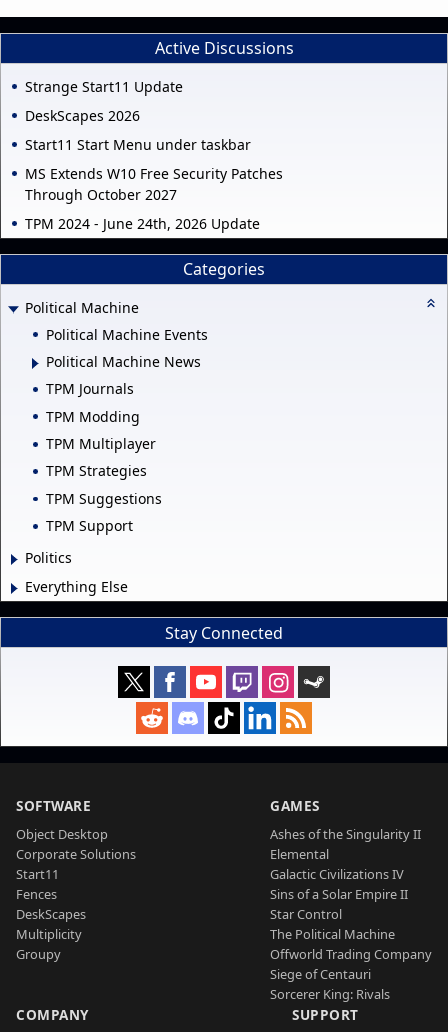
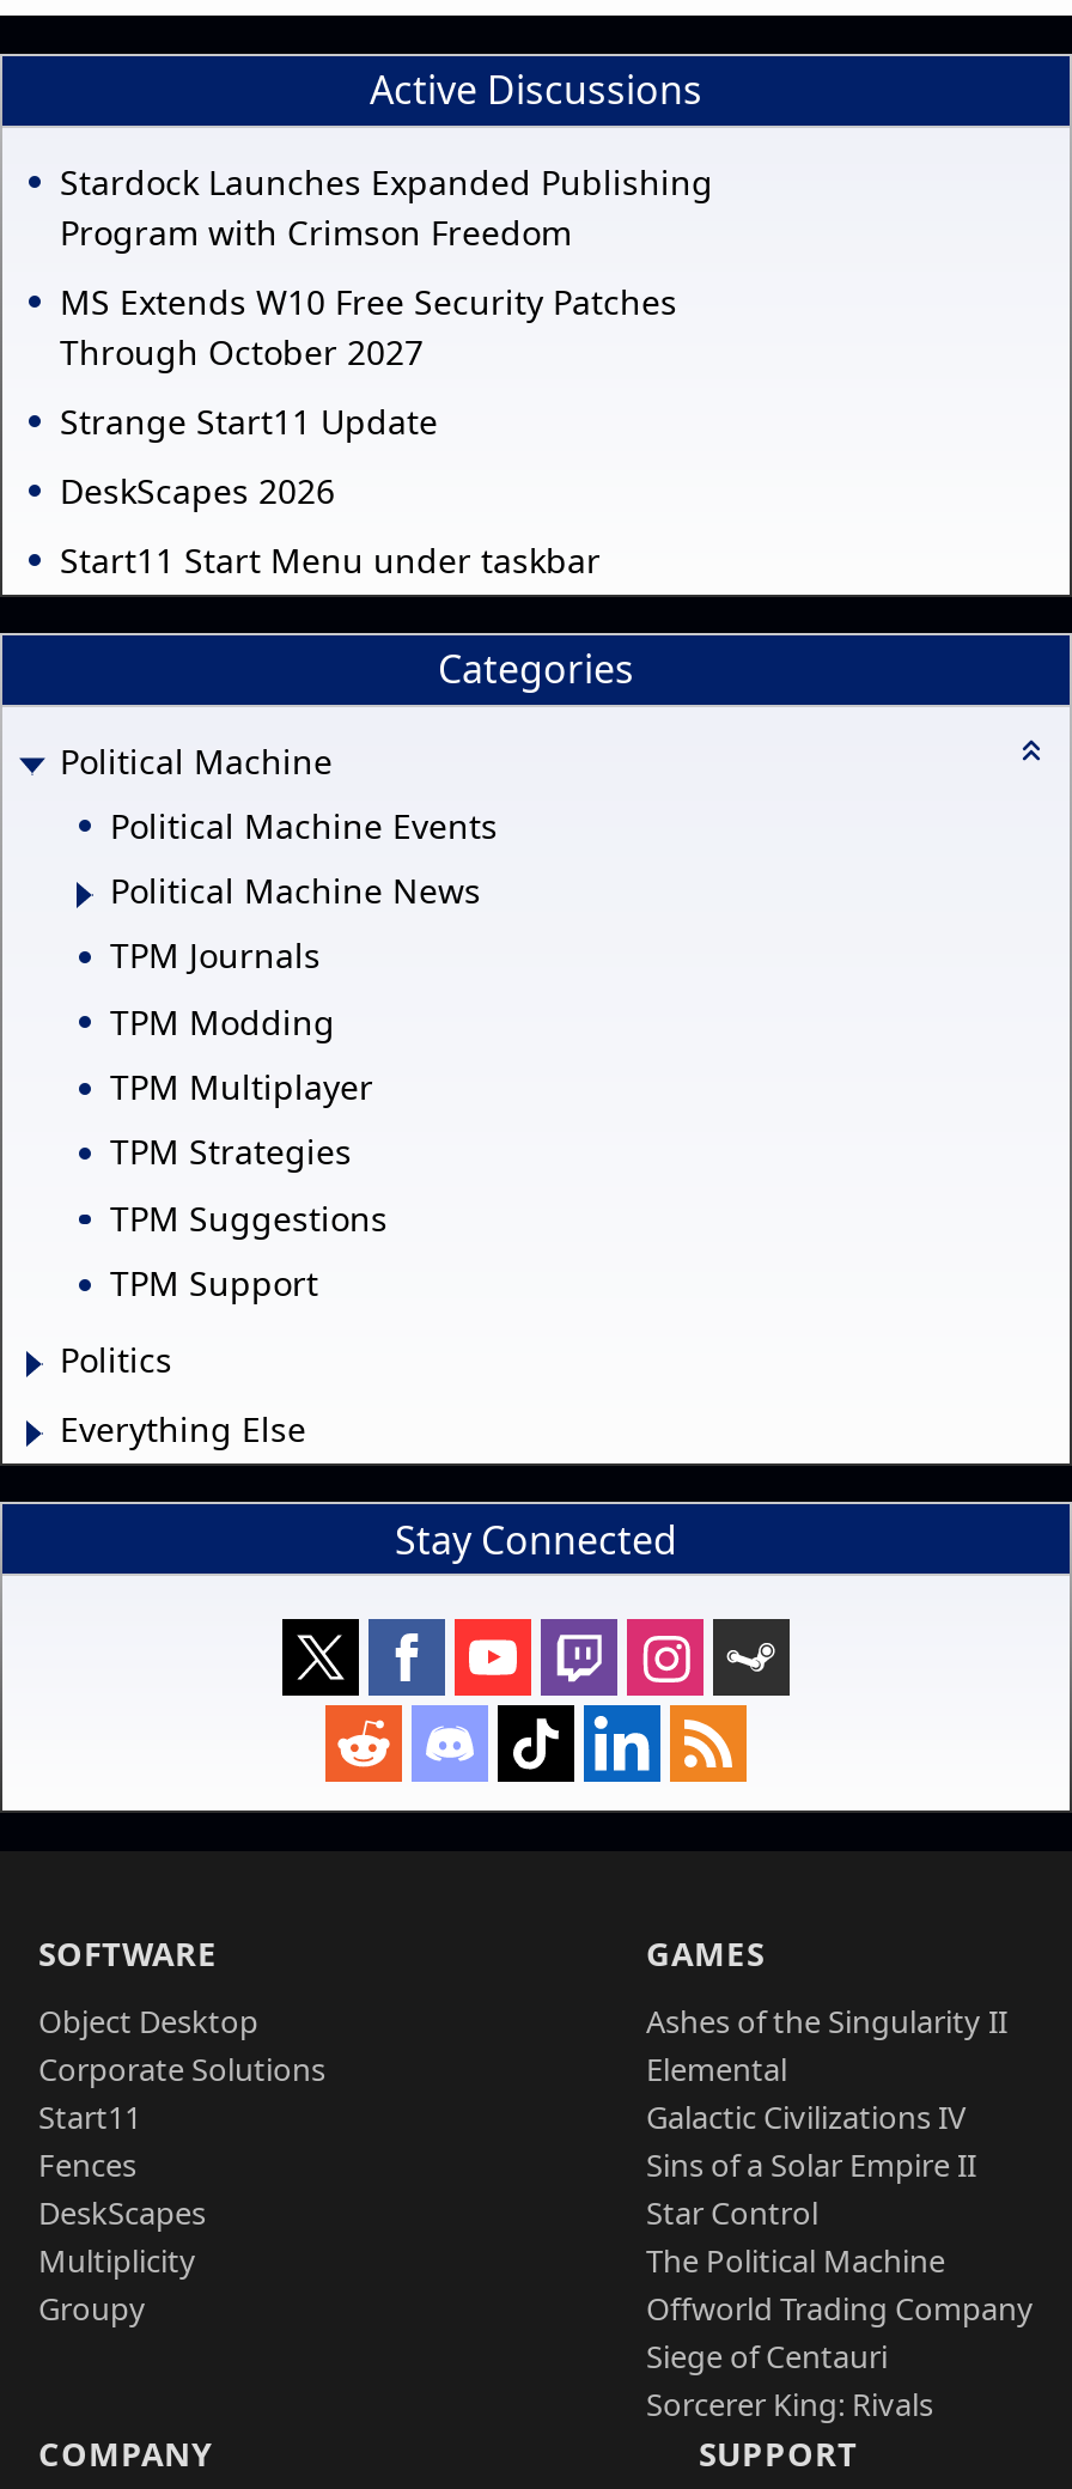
none -> [60,159,713,255] Stardock Launches Expanded Publishing | Program with Crimson Freedom
moved [25,77,251,154] -> [60,398,601,583]: Strange Start11 Update | DeskScapes 2026 | Start11 Start Menu under taskbar
moved [25,164,283,204] -> [60,279,677,374]: MS Extends W10 Free Security Patches | Through October 2027
[25,214,260,233] TPM 2024 - June 24th, 2026 Update -> none

